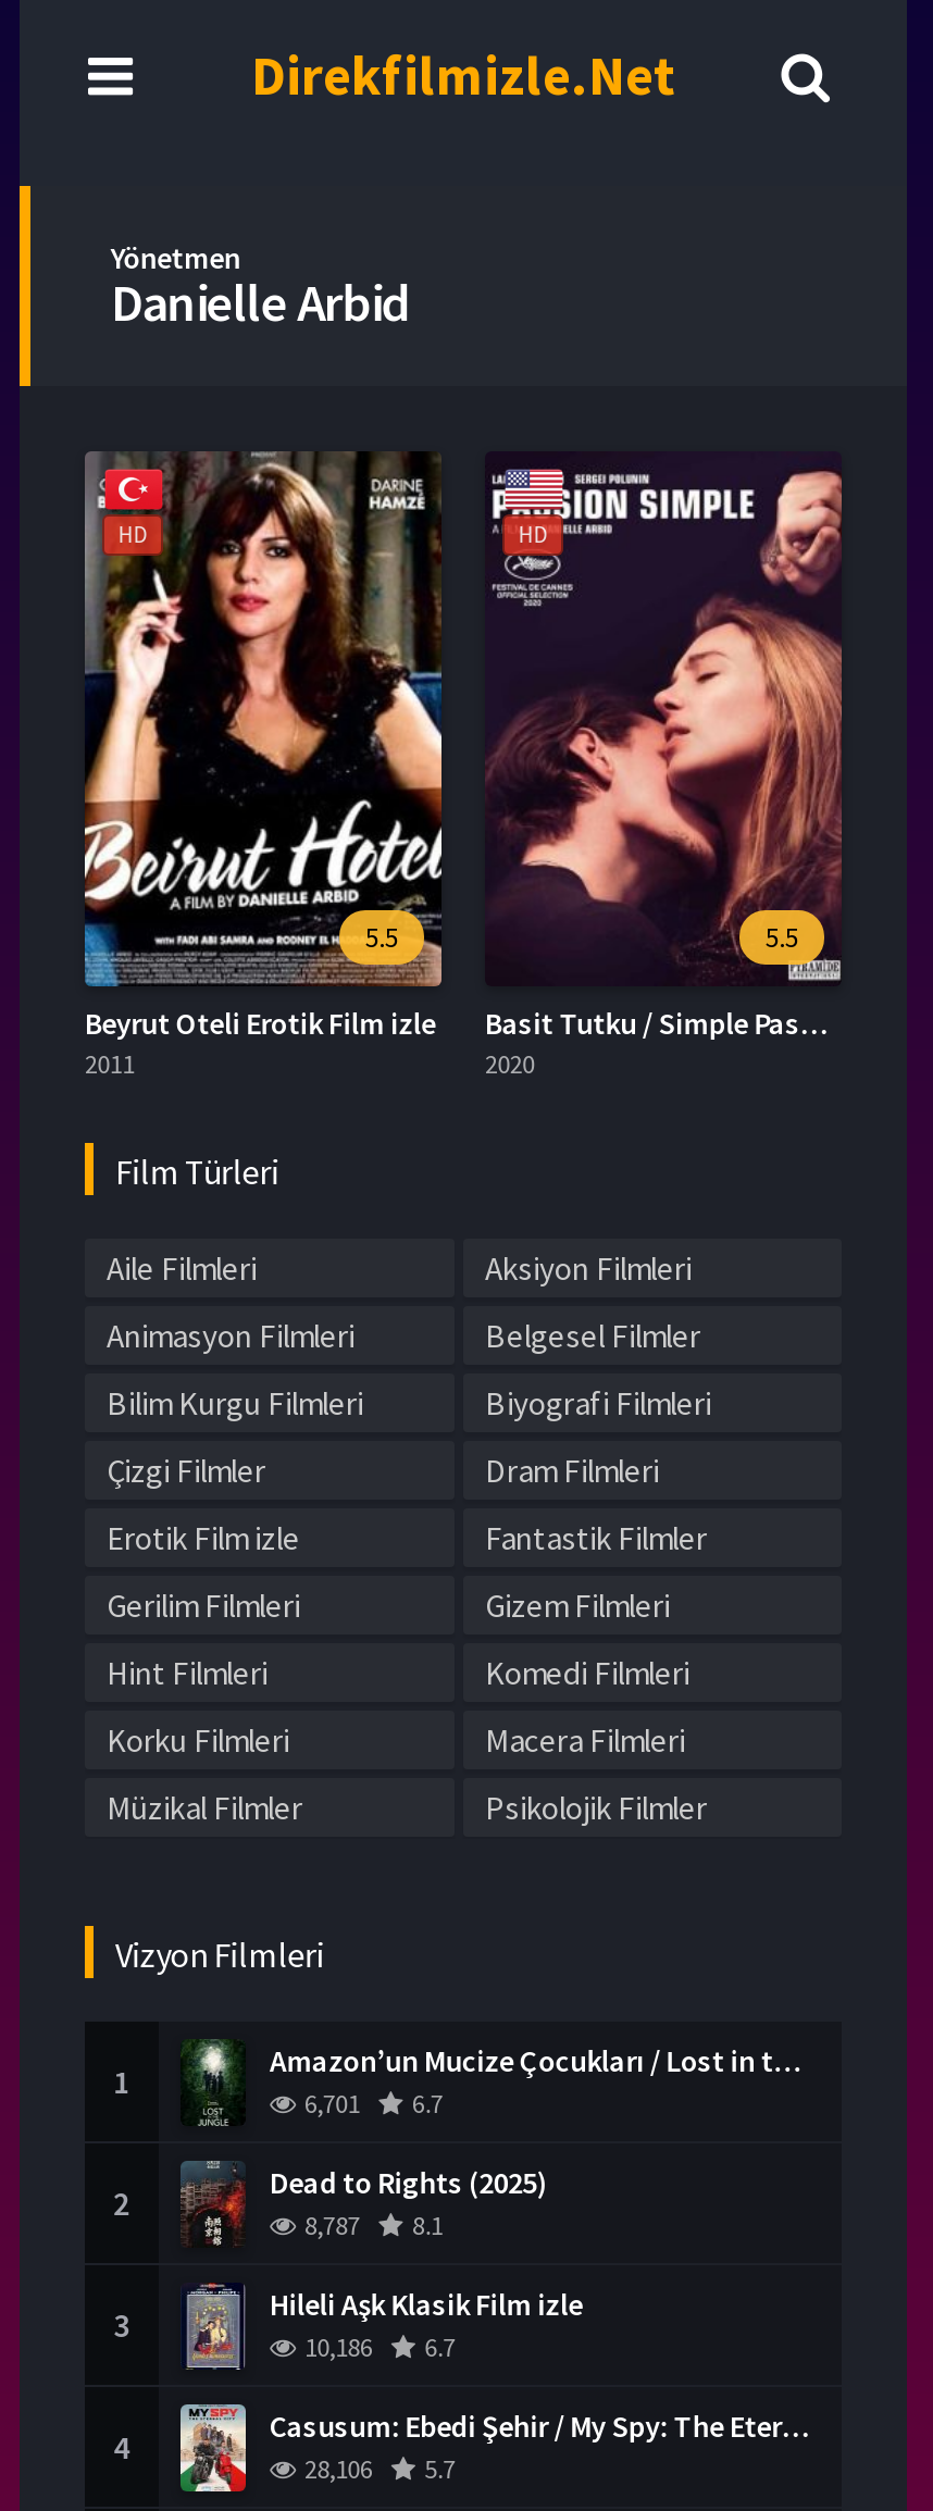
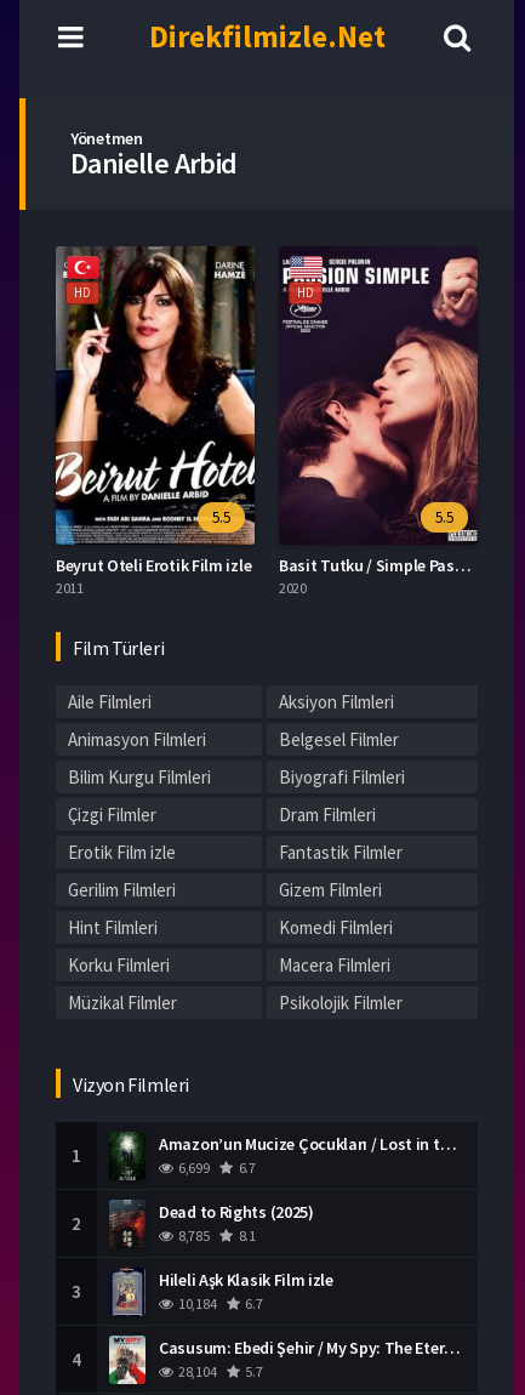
[304,2087,443,2120] 6,701 6.7 -> [178,1158,255,1177] 6,699 6.7
[304,2209,443,2241] 8,787 8.1 -> [178,1226,255,1245] 8,785 8.1
[304,2330,455,2363] 10,186 6.7 -> [178,1294,262,1313] 10,184 6.7
[304,2452,455,2485] 28,106 5.7 -> [178,1362,262,1380] 28,104 5.7

